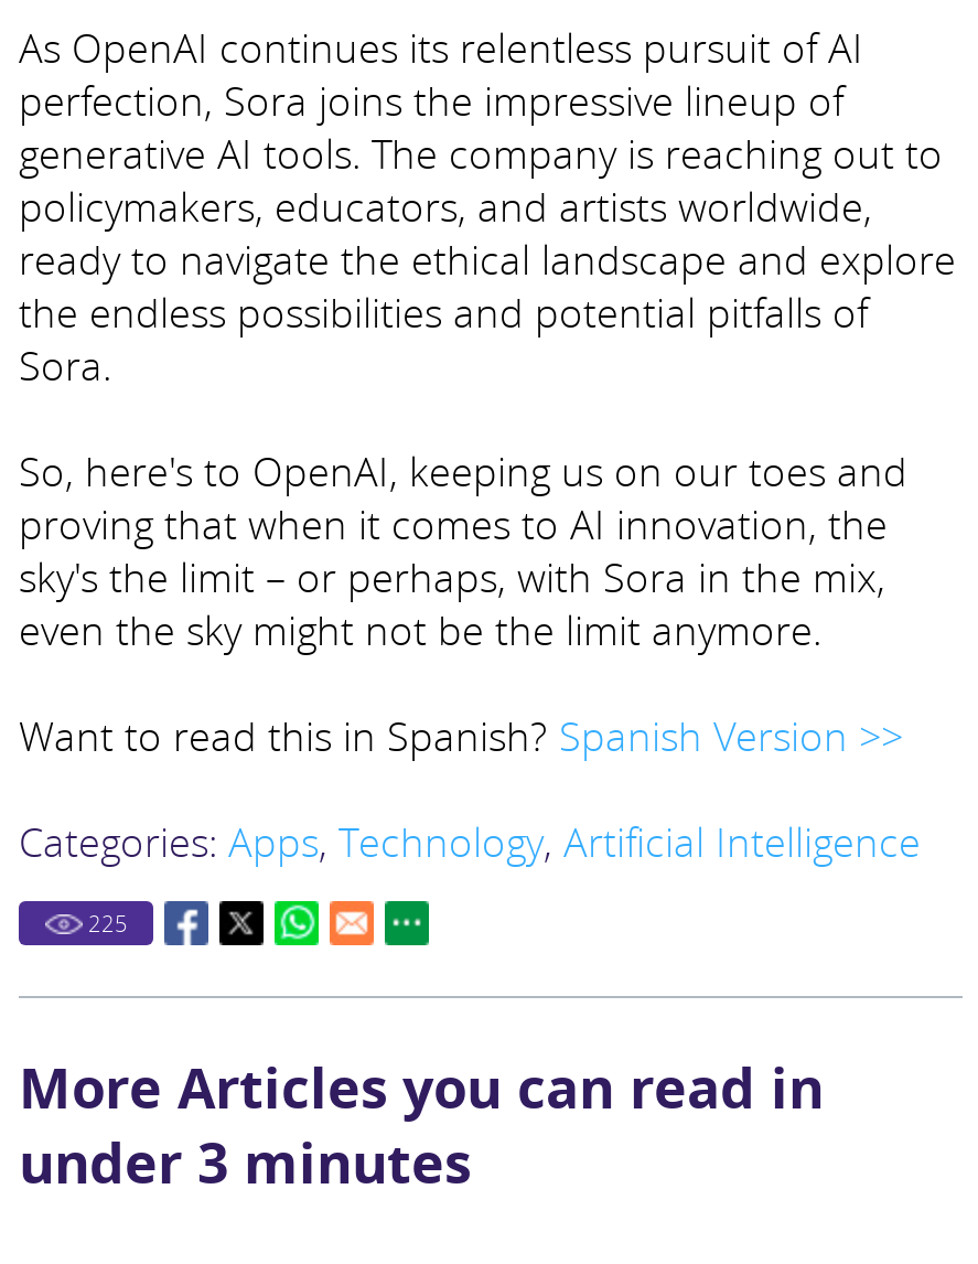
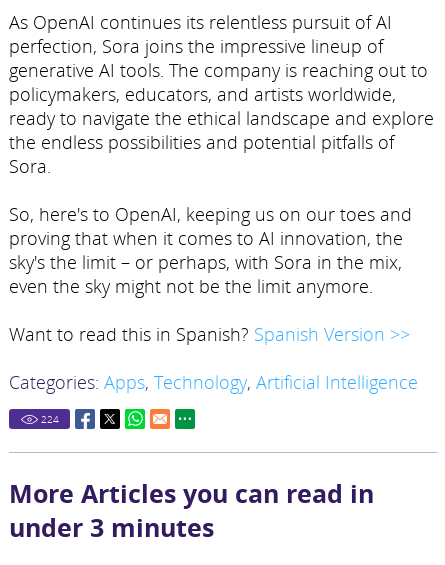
[88,909,128,940] 225 -> [40,412,58,426] 224

